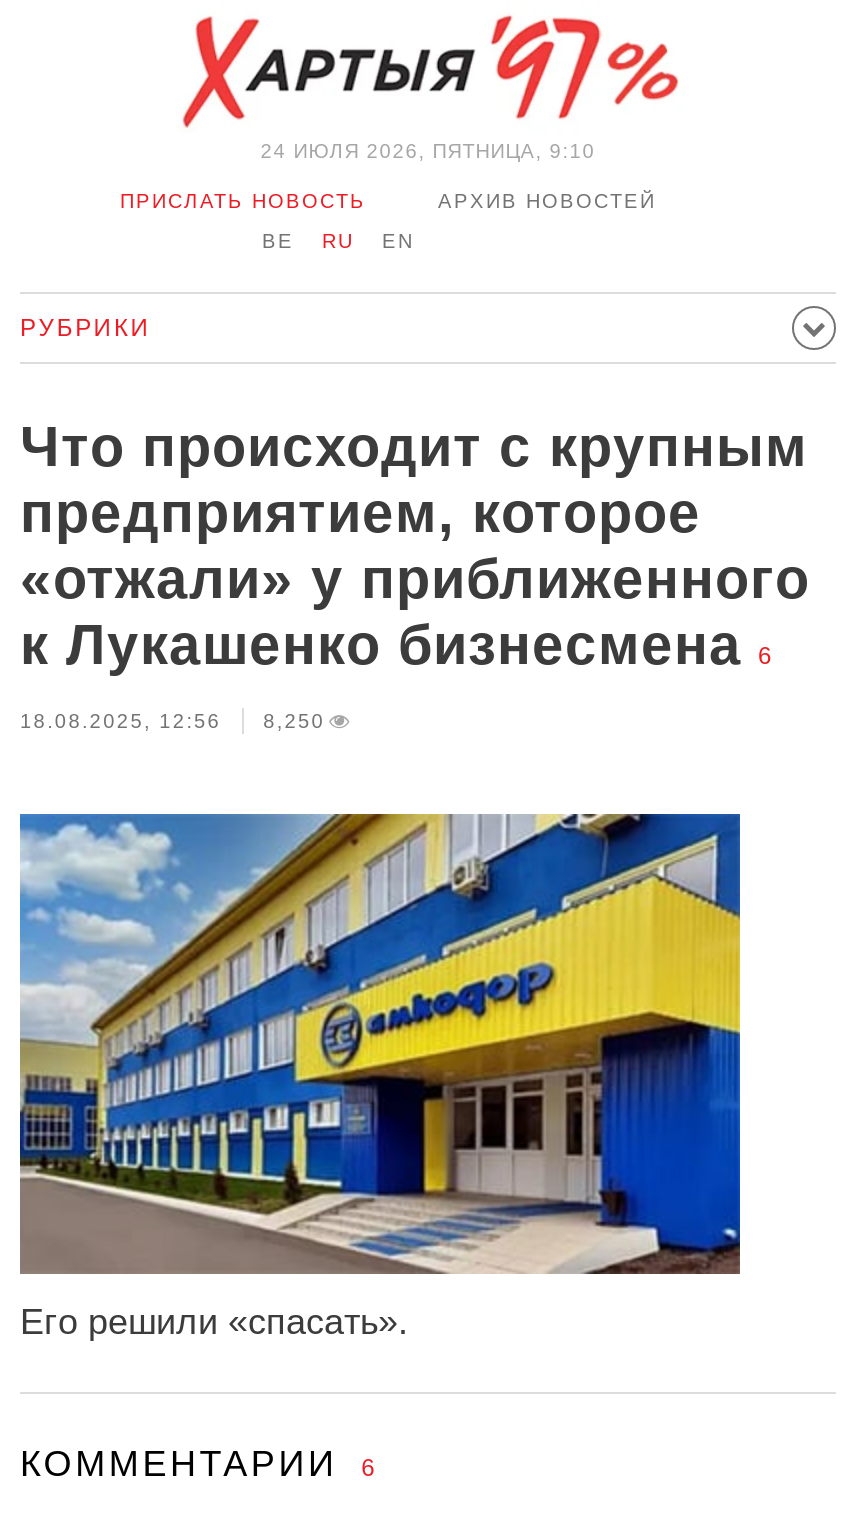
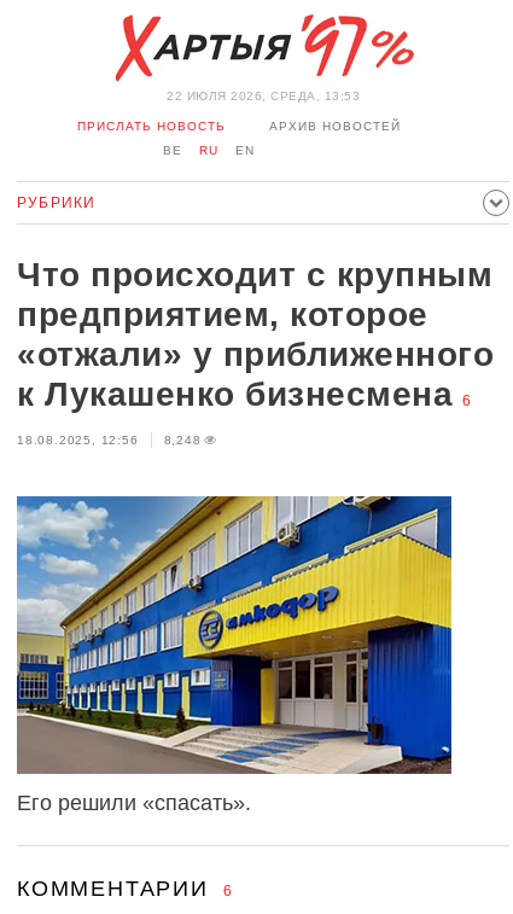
[260,140,596,162] 24 ИЮЛЯ 2026, ПЯТНИЦА, 9:10 -> [167,89,360,103] 22 ИЮЛЯ 2026, СРЕДА, 13:53
[20,710,325,732] 18.08.2025, 12:56 8,250 -> [17,433,201,447] 18.08.2025, 12:56 8,248

